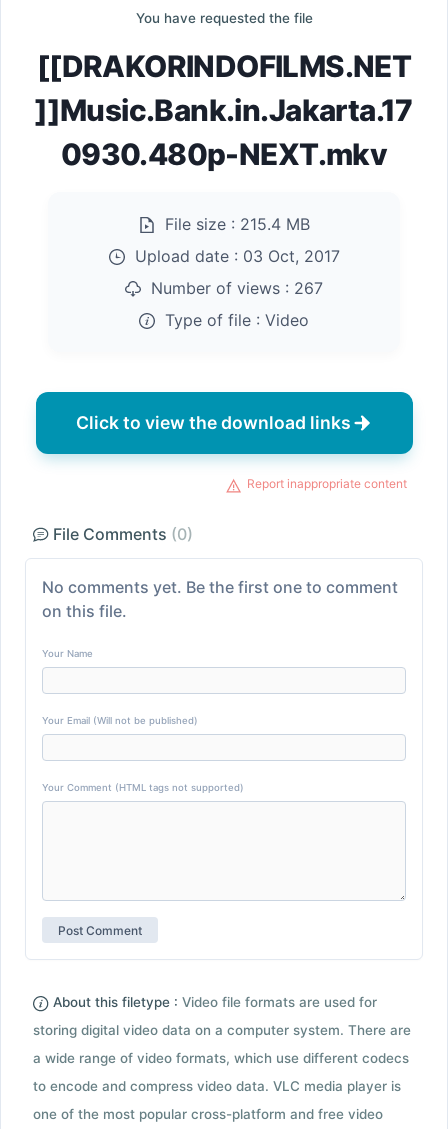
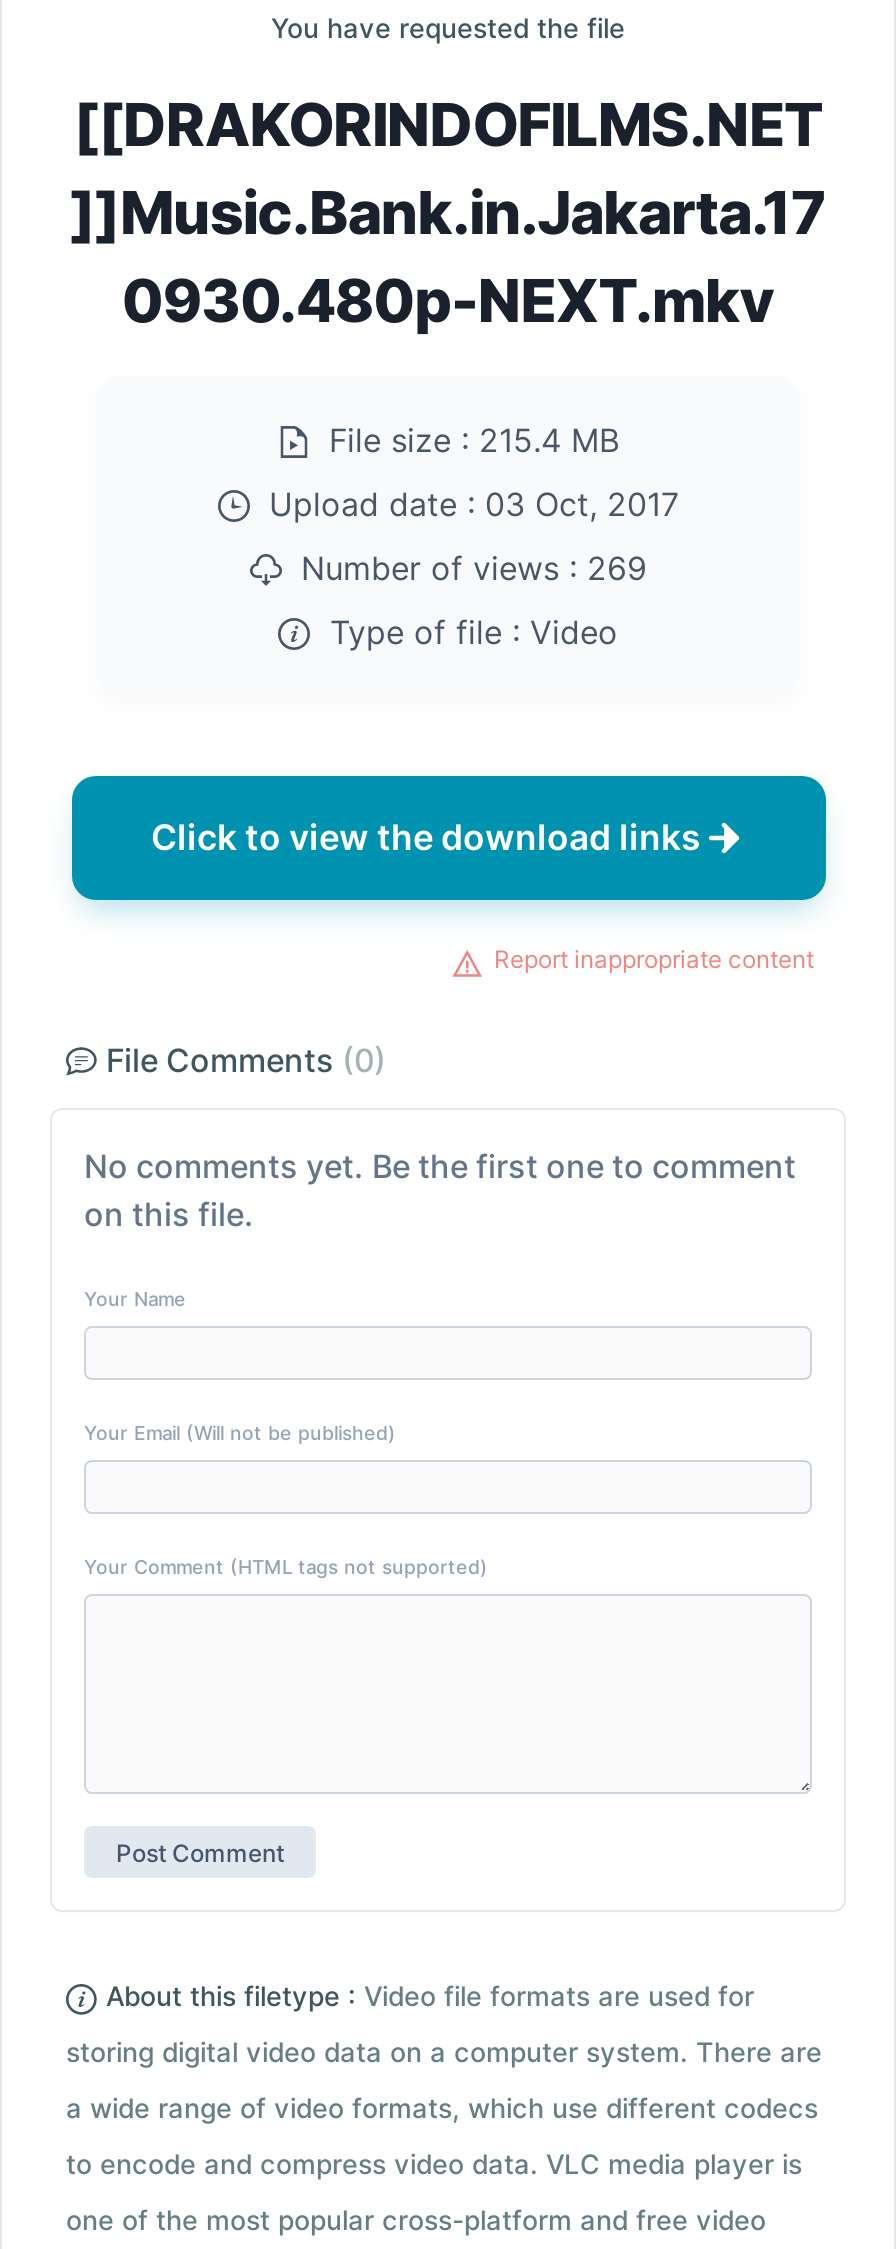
[141,278,323,298] Number of views : 267 -> [281,548,647,588] Number of views : 269

